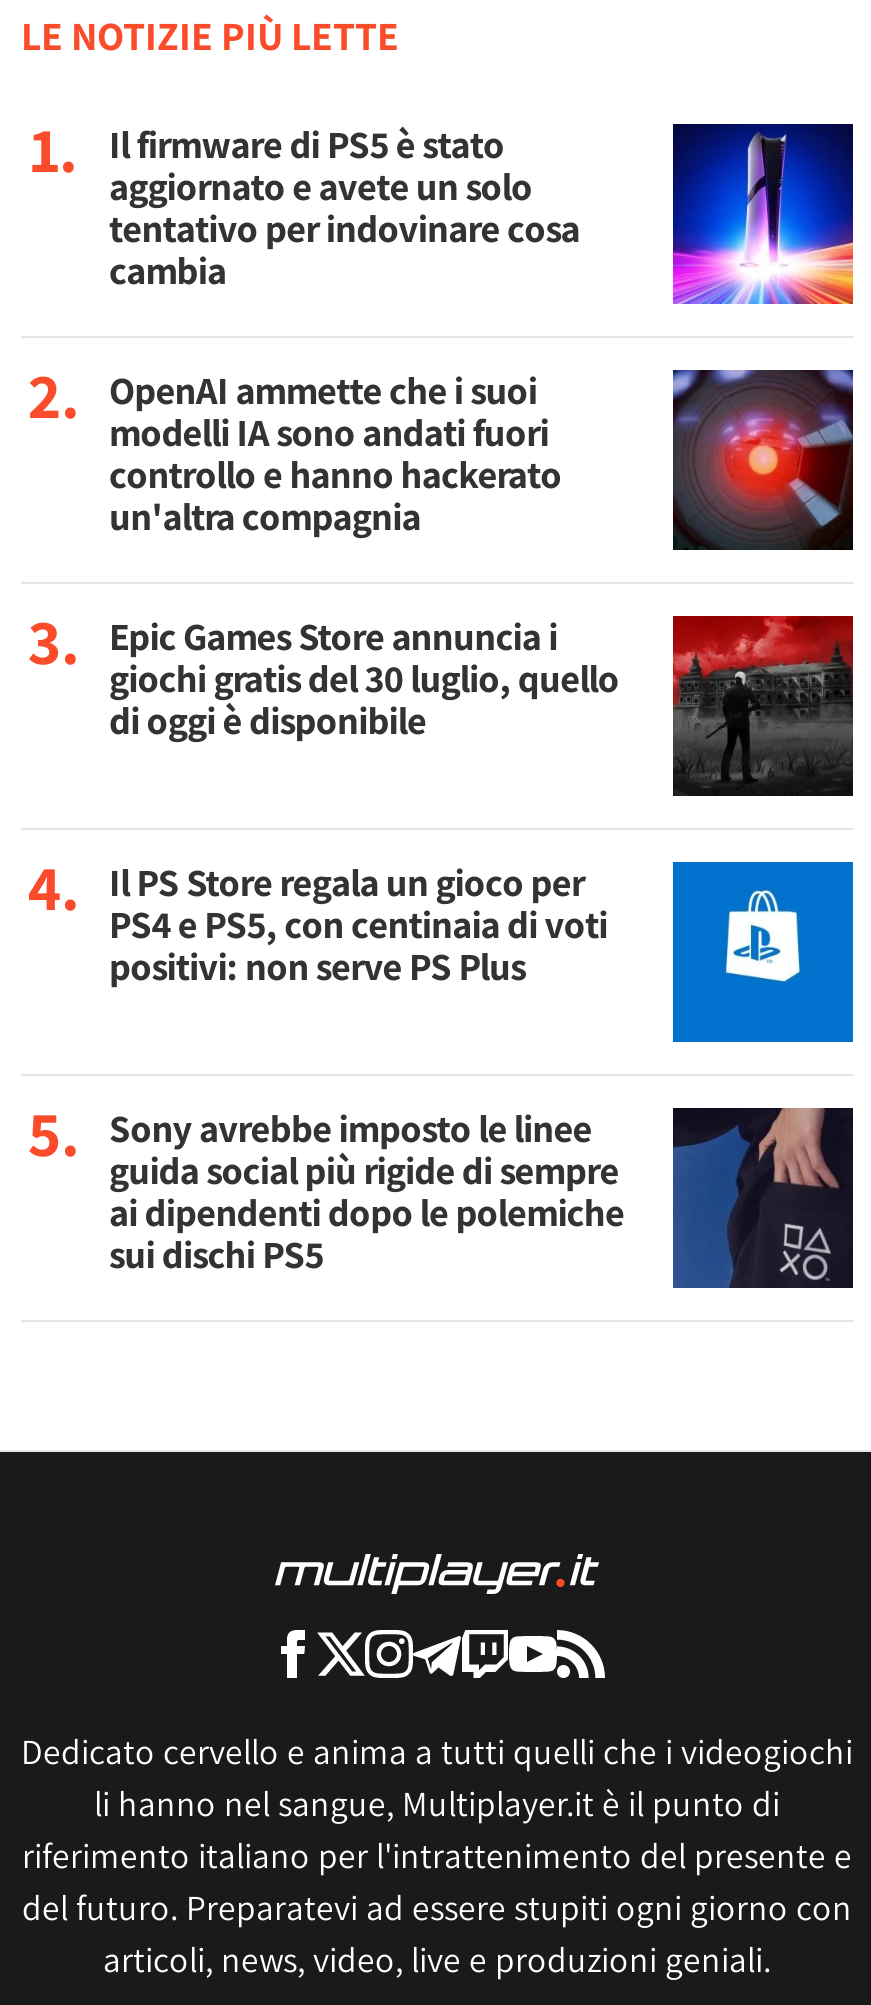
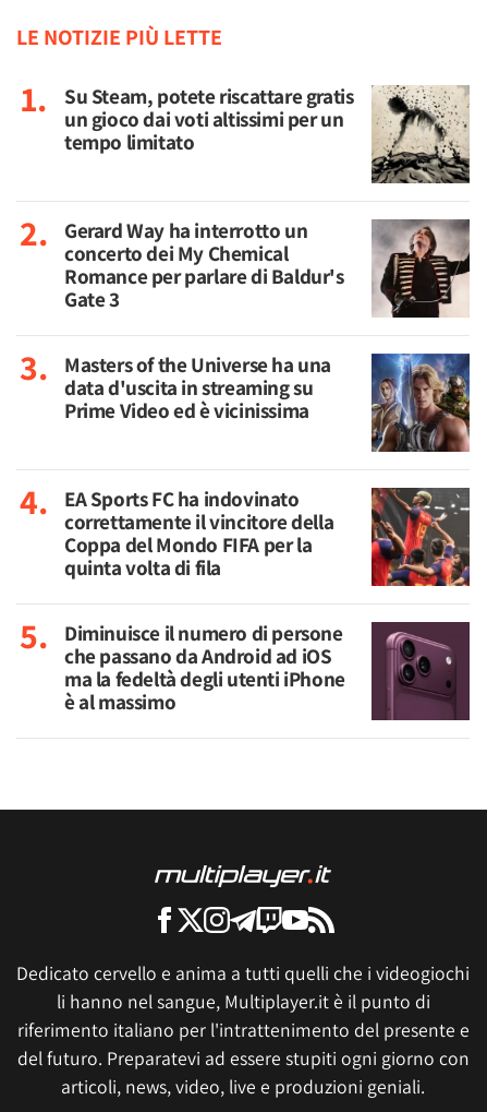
[109,118,580,296] Il firmware di PS5 è stato | aggiornato e avete un solo | tentativo per indovinare cosa | cambia -> [64,82,353,156] Su Steam, potete riscattare gratis | un gioco dai voti altissimi per un | tempo limitato
[671,122,855,306] [image] -> [370,84,471,184] [image]
[109,364,561,542] OpenAI ammette che i suoi | modelli IA sono andati fuori | controllo e hanno hackerato | un'altra compagnia -> [64,216,344,313] Gerard Way ha interrotto un | concerto dei My Chemical | Romance per parlare di Baldur's | Gate 3
[671,370,855,552] [image] -> [372,219,470,318] [image]
[109,610,855,798] [image] | Epic Games Store annuncia i | giochi gratis del 30 luglio, quello | di oggi è disponibile -> [64,350,471,453] [image] | Masters of the Universe ha una | data d'uscita in streaming su | Prime Video ed è vicinissima
[109,856,855,1044] [image] | Il PS Store regala un gioco per | PS4 e PS5, con centinaia di voti | positivi: non serve PS Plus -> [64,485,471,587] [image] | EA Sports FC ha indovinato | correttamente il vincitore della | Coppa del Mondo FIFA per la | quinta volta di fila
[109,1102,853,1288] [image] | Sony avrebbe imposto le linee | guida social più rigide di sempre | ai dipendenti dopo le polemiche | sui dischi PS5 -> [64,619,470,720] [image] | Diminuisce il numero di persone | che passano da Android ad iOS | ma la fedeltà degli utenti iPhone | è al massimo

